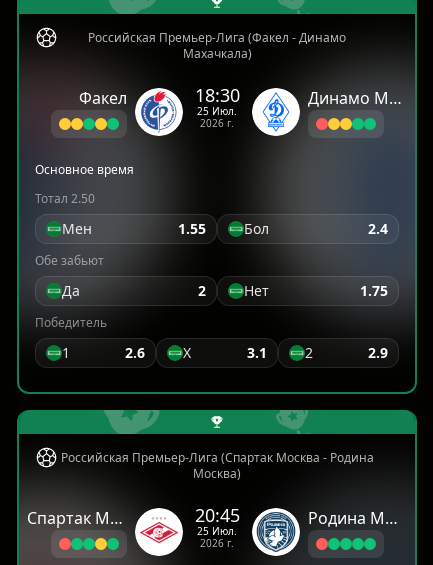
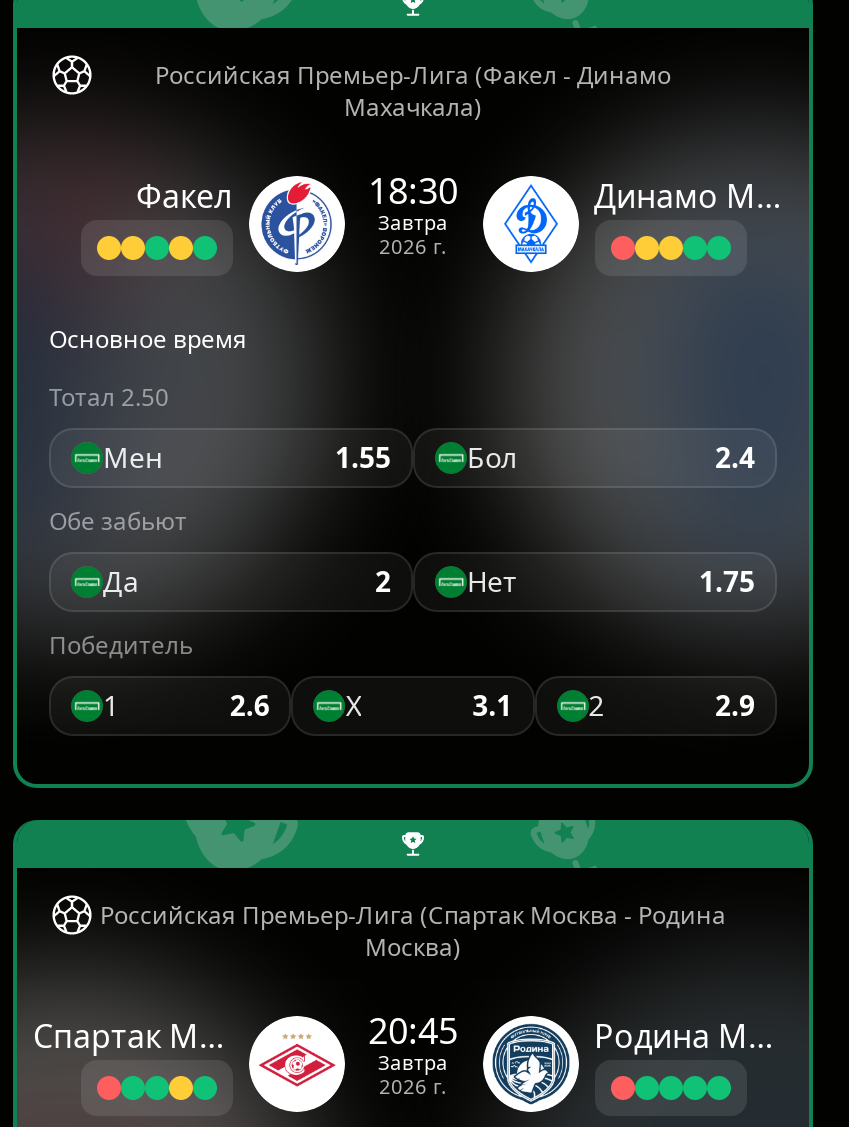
[197,104,237,118] 25 Июл. -> [378,208,448,236] Завтра
[197,524,237,538] 25 Июл. -> [378,1048,448,1076] Завтра

